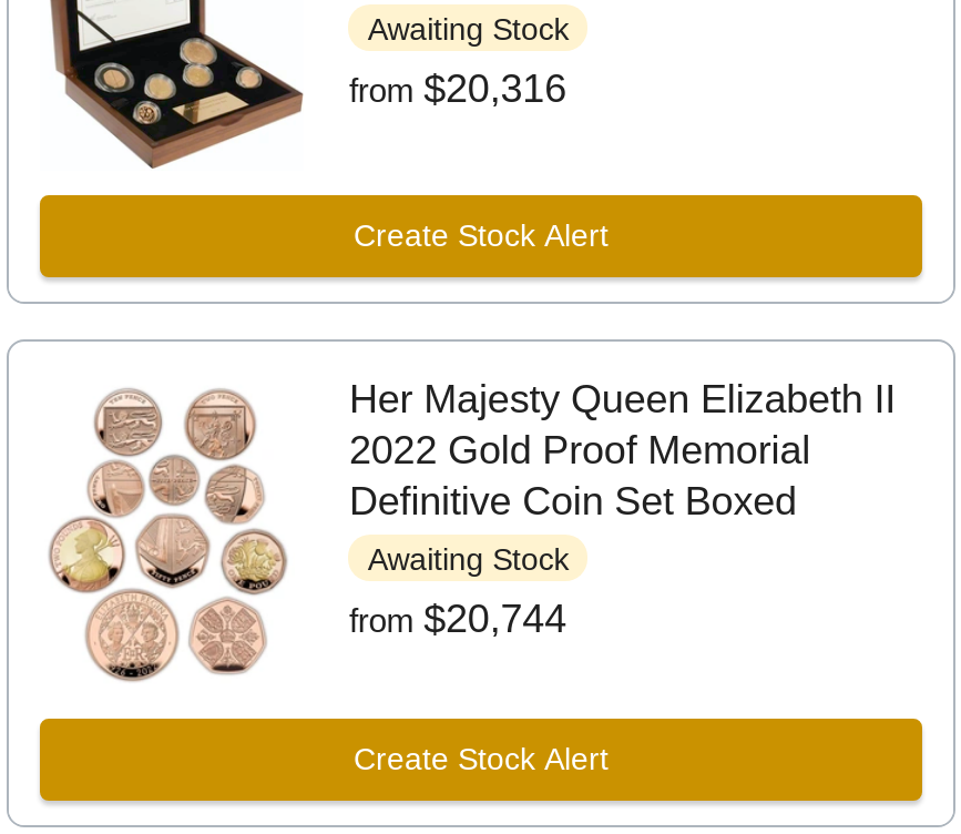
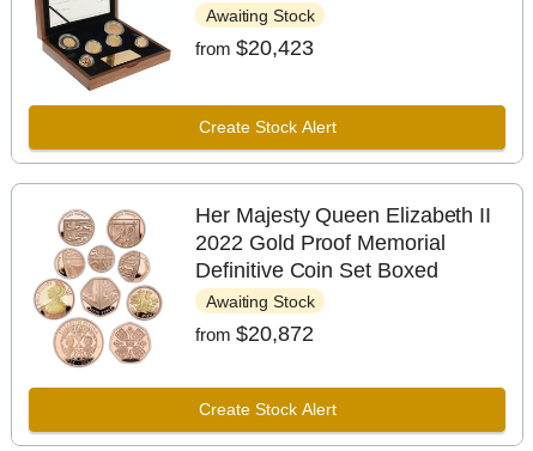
[349,66,566,111] from $20,316 -> [196,36,313,60] from $20,423
[349,597,566,641] from $20,744 -> [196,322,313,346] from $20,872

